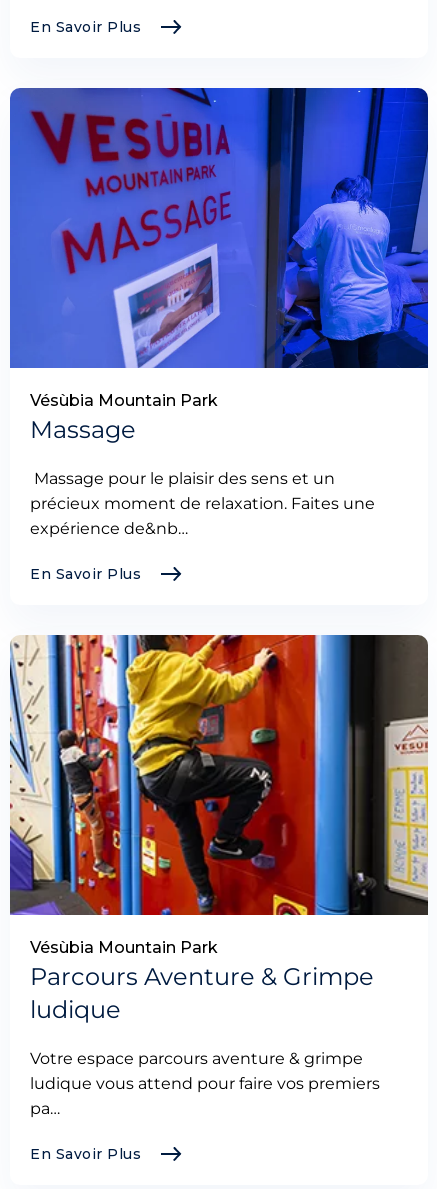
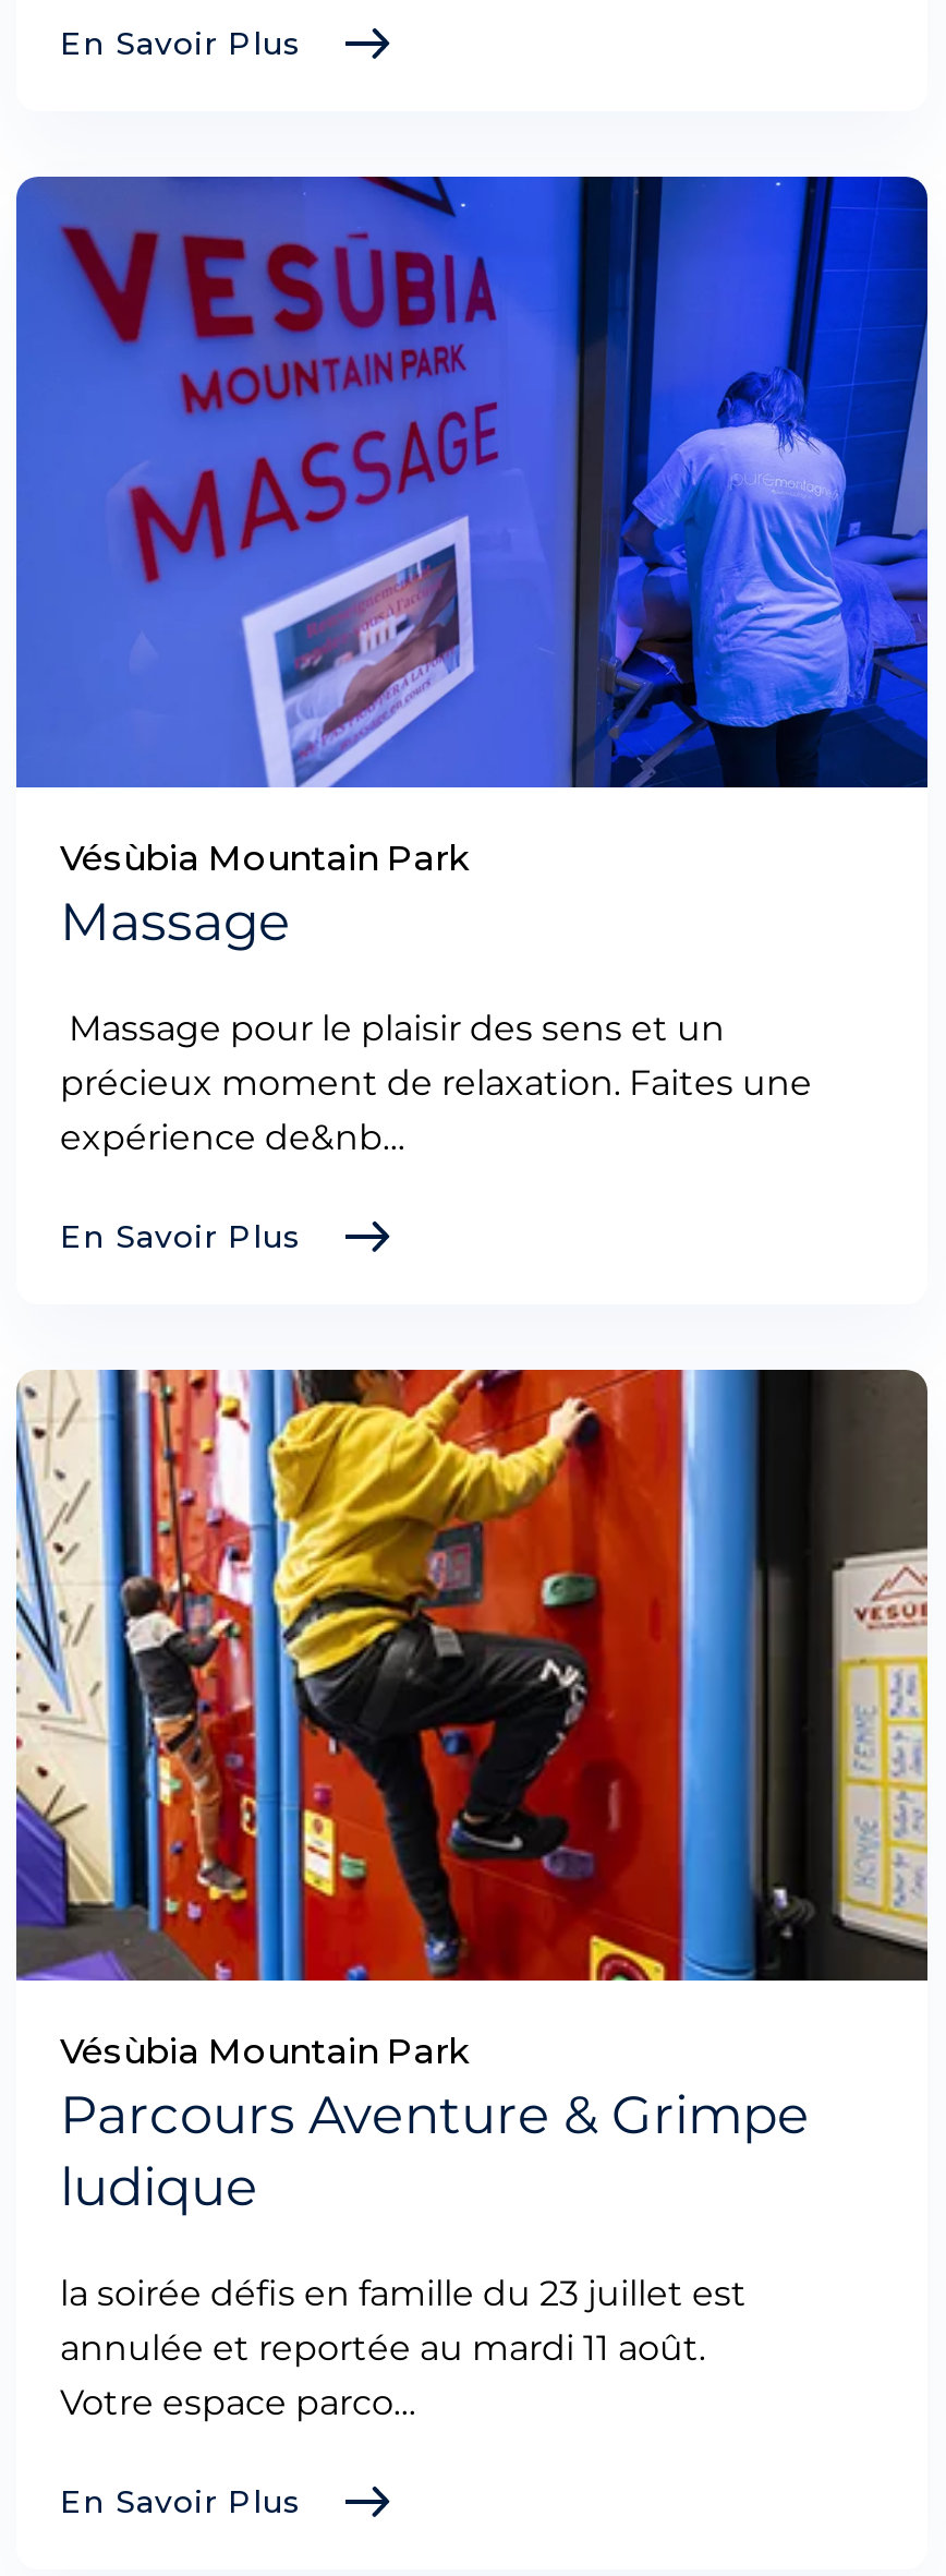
[30,1049,380,1118] Votre espace parcours aventure & grimpe | ludique vous attend pour faire vos premiers | pa… -> [60,2273,747,2424] la soirée défis en famille du 23 juillet est | annulée et reportée au mardi 11 août. | Votre espace parco…

